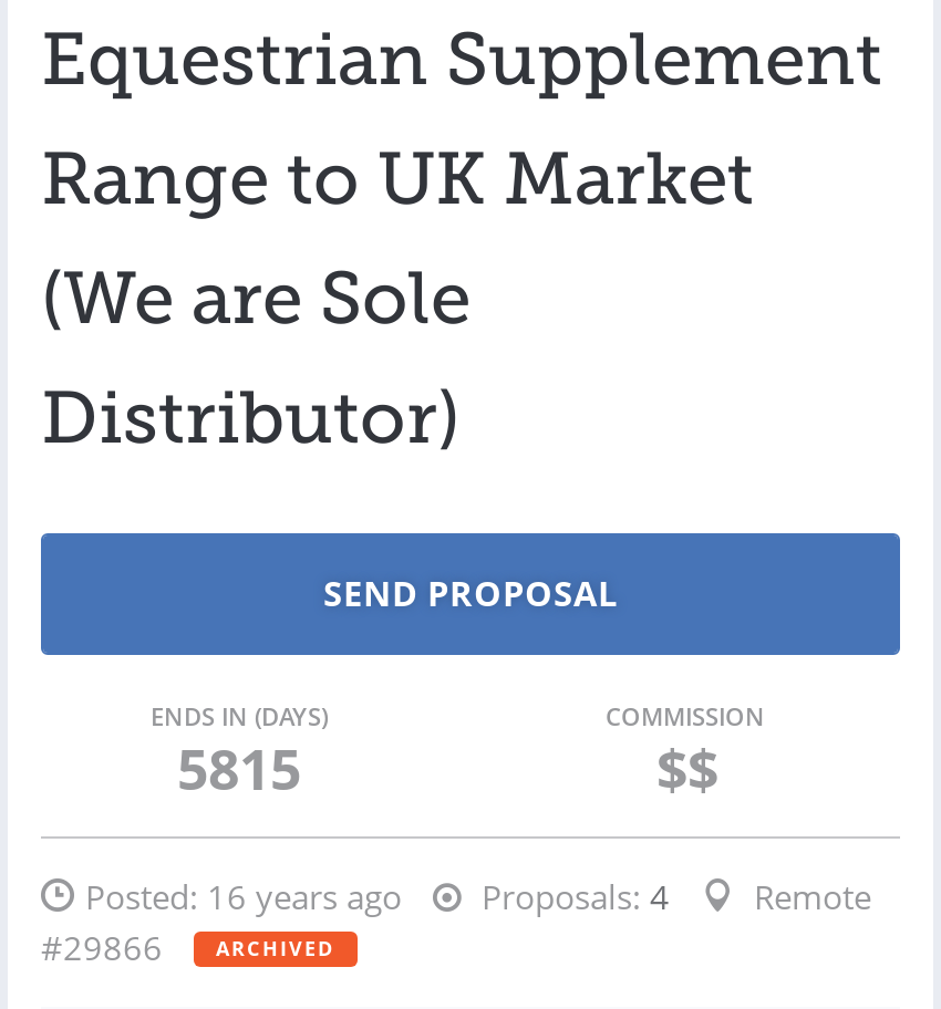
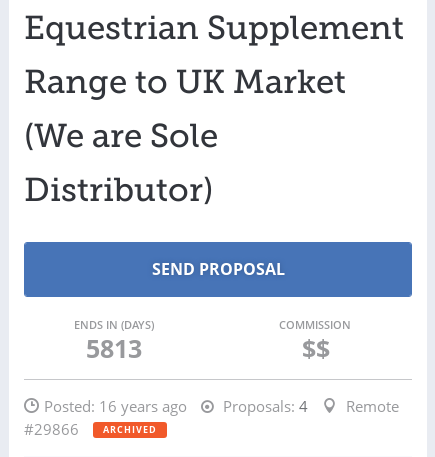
[177,730,301,805] 5815 -> [85,331,141,365] 5813

